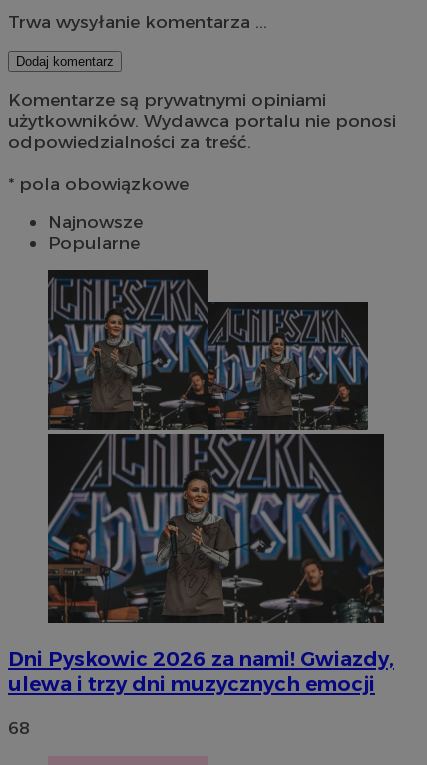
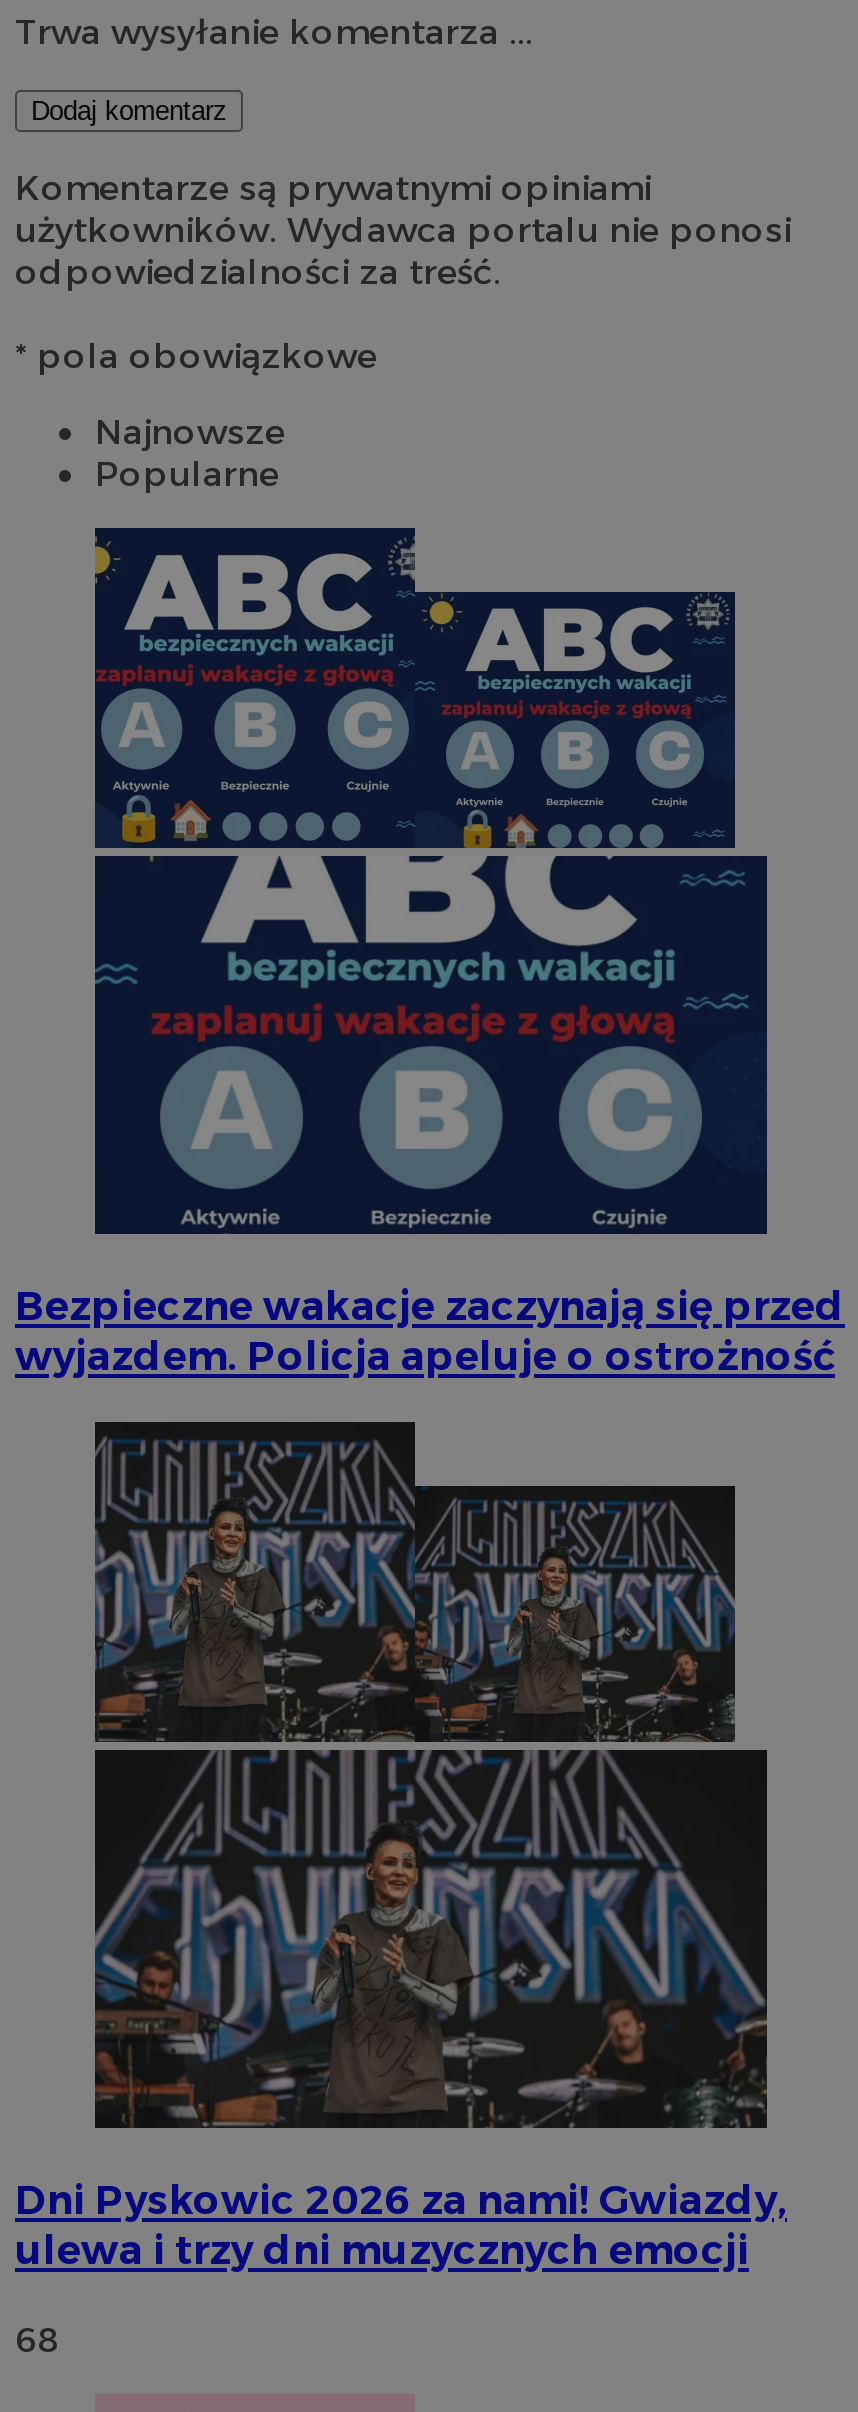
none -> [15,528,845,1381] [image] | Bezpieczne wakacje zaczynają się przed | wyjazdem. Policja apeluje o ostrożność

